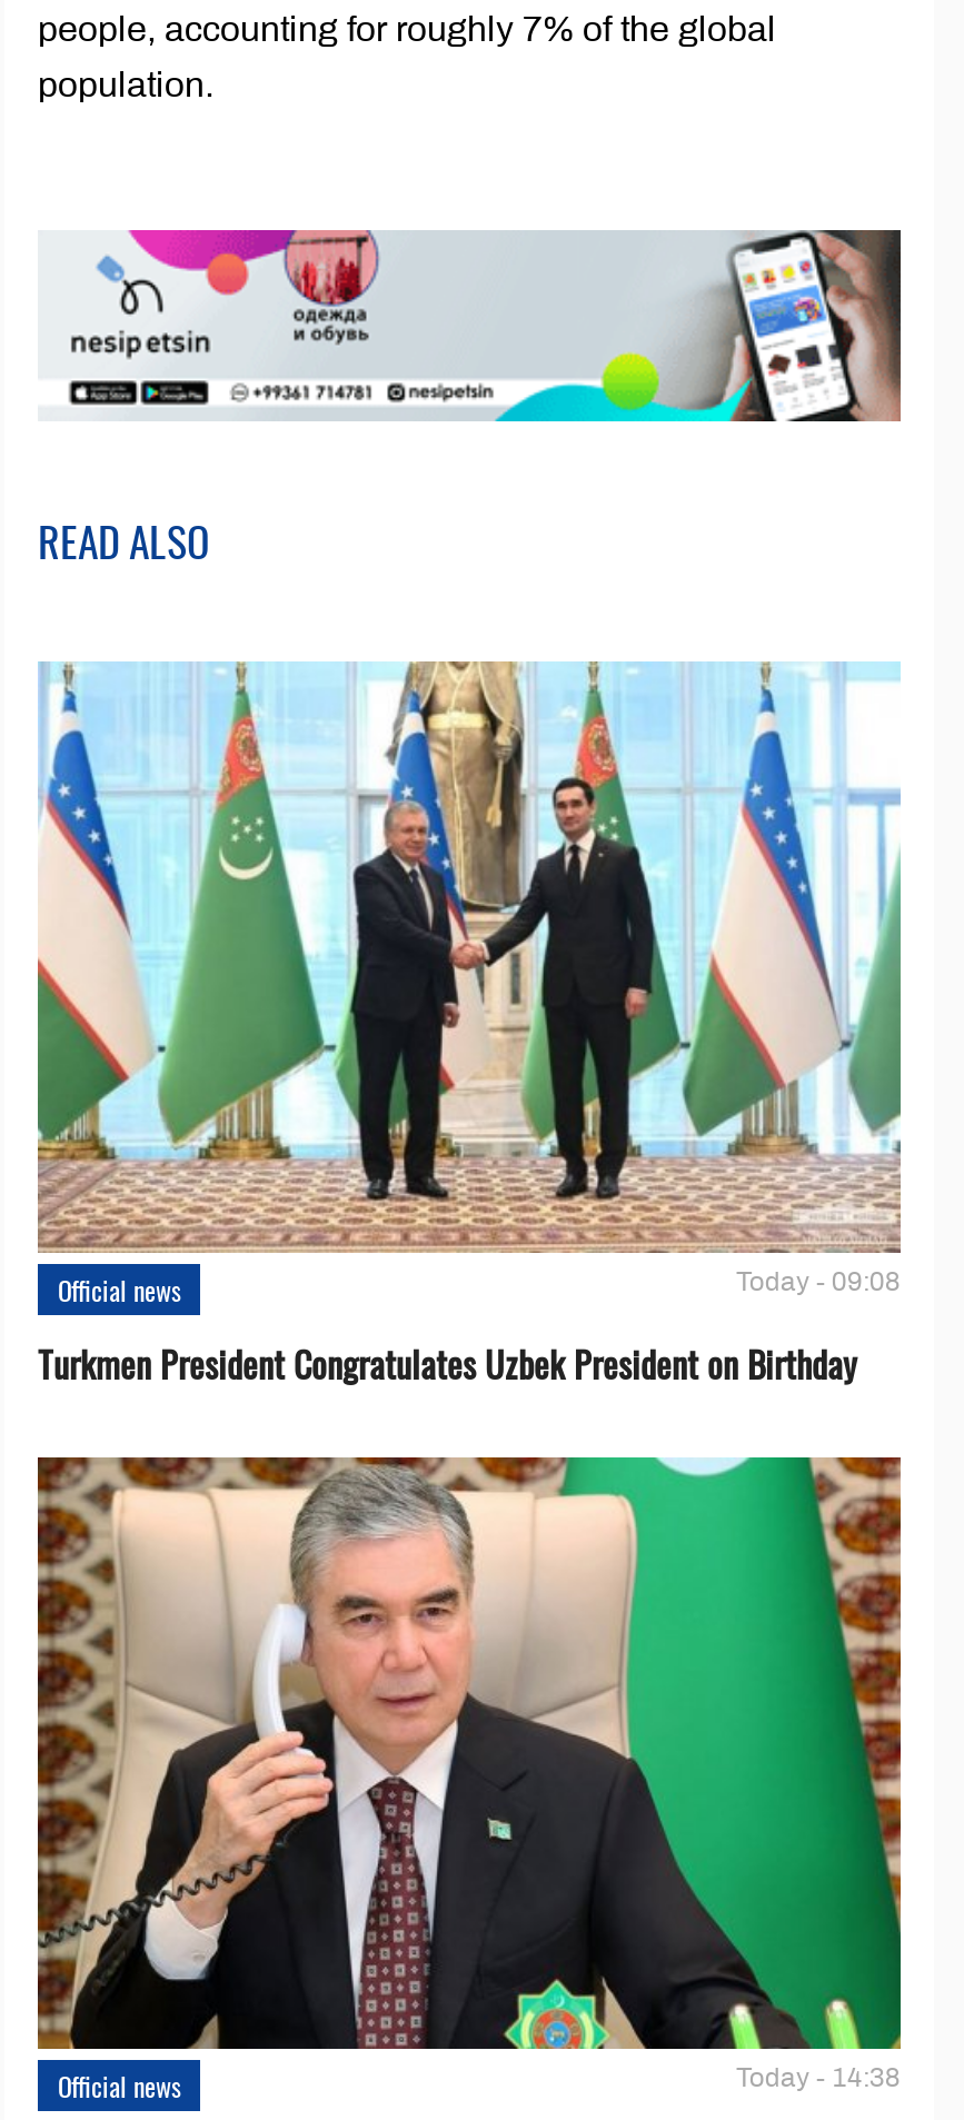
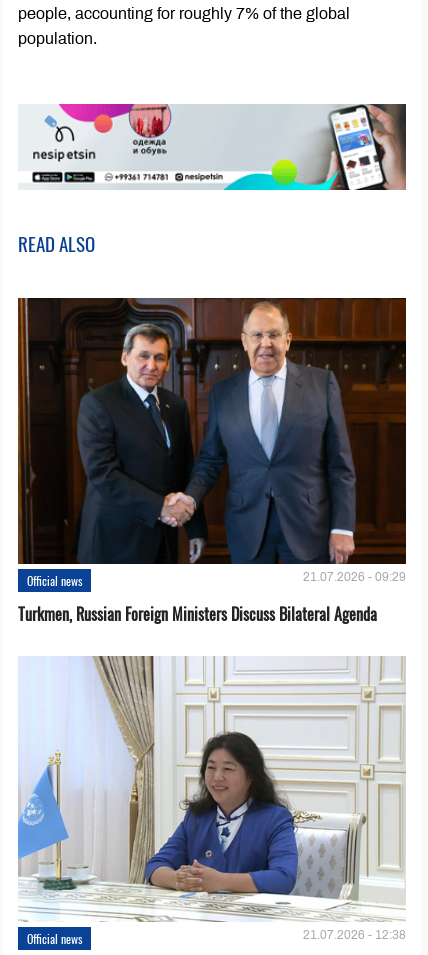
[36,659,903,1297] [image] | Today - 09:08 -> [17,297,407,584] [image] | 21.07.2026 - 09:29
[38,1337,856,1391] Turkmen President Congratulates Uzbek President on Birthday -> [18,602,377,626] Turkmen, Russian Foreign Ministers Discuss Bilateral Agenda
[36,1455,903,2093] [image] | Today - 14:38 -> [17,656,406,942] [image] | 21.07.2026 - 12:38

